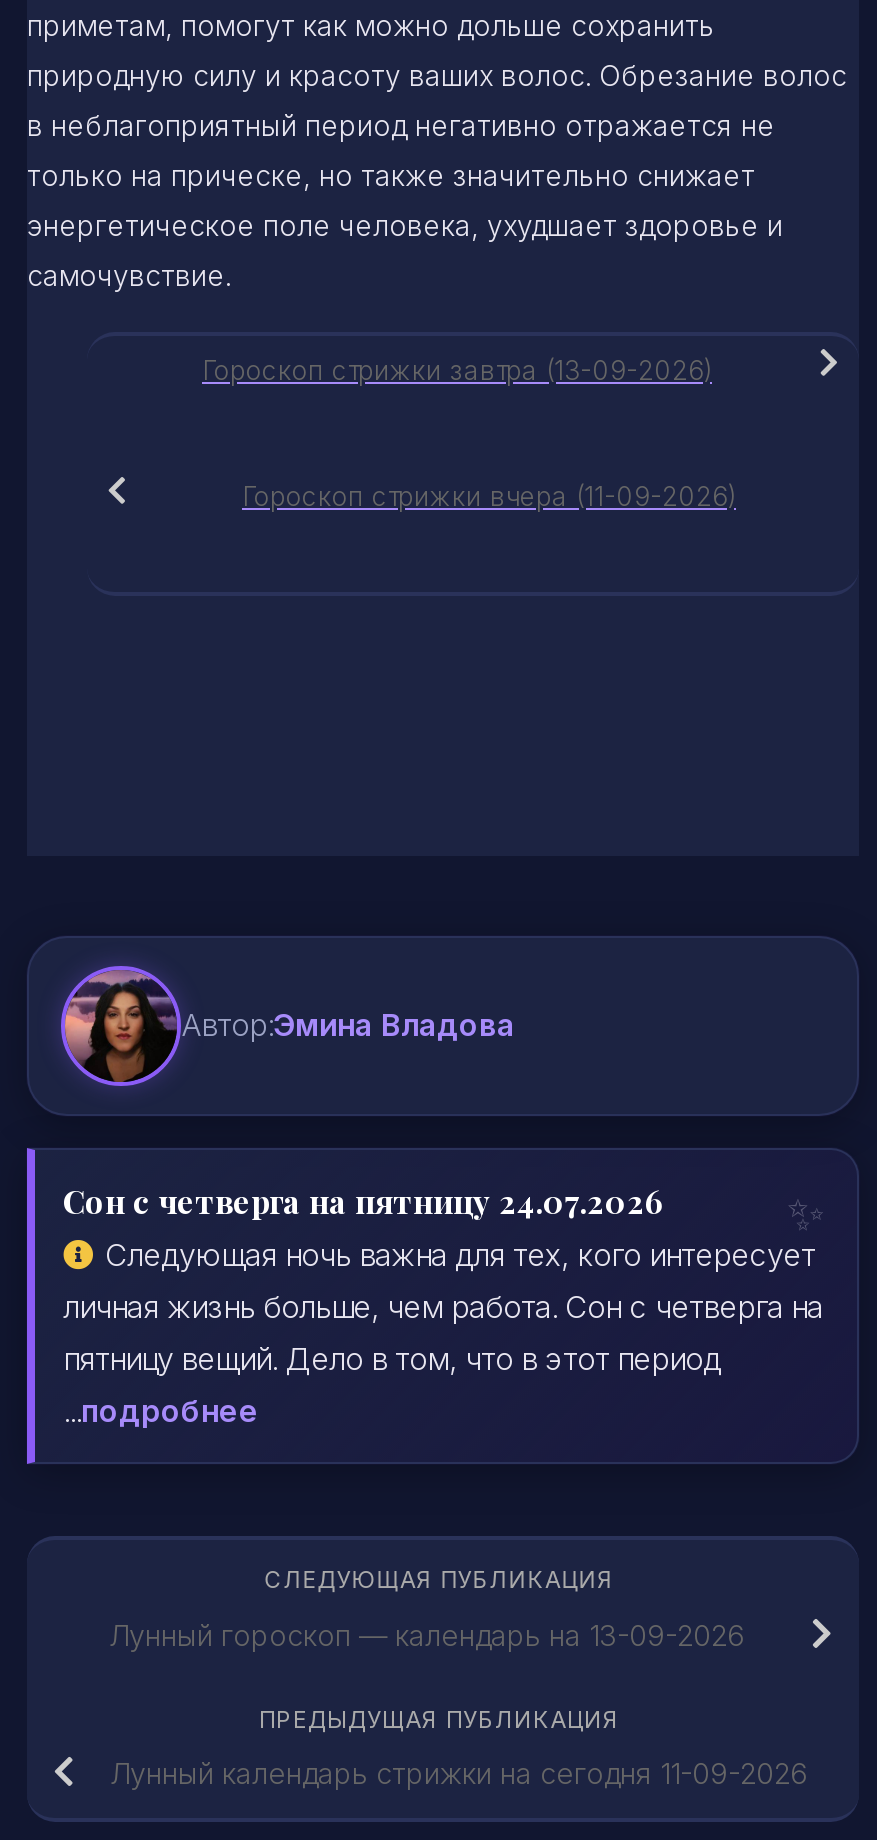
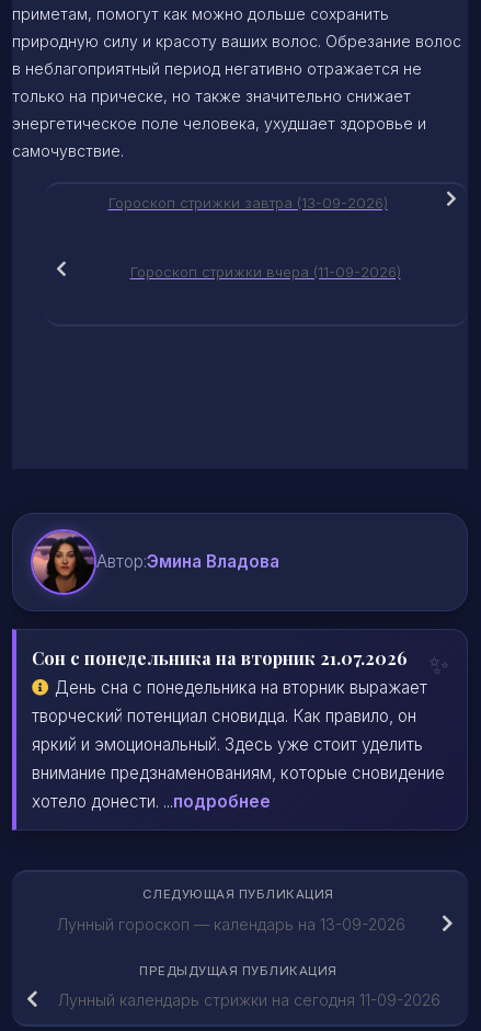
[63,1180,823,1430] Сон с четверга на пятницу 24.07.2026 | Следующая ночь важна для тех, кого интересует | личная жизнь больше, чем работа. Сон с четверга на | пятницу вещий. Дело в том, что в этот период | ...подробнее -> [32,646,445,812] Сон с понедельника на вторник 21.07.2026 | День сна с понедельника на вторник выражает | творческий потенциал сновидца. Как правило, он | яркий и эмоциональный. Здесь уже стоит уделить | внимание предзнаменованиям, которые сновидение | хотело донести. ...подробнее

